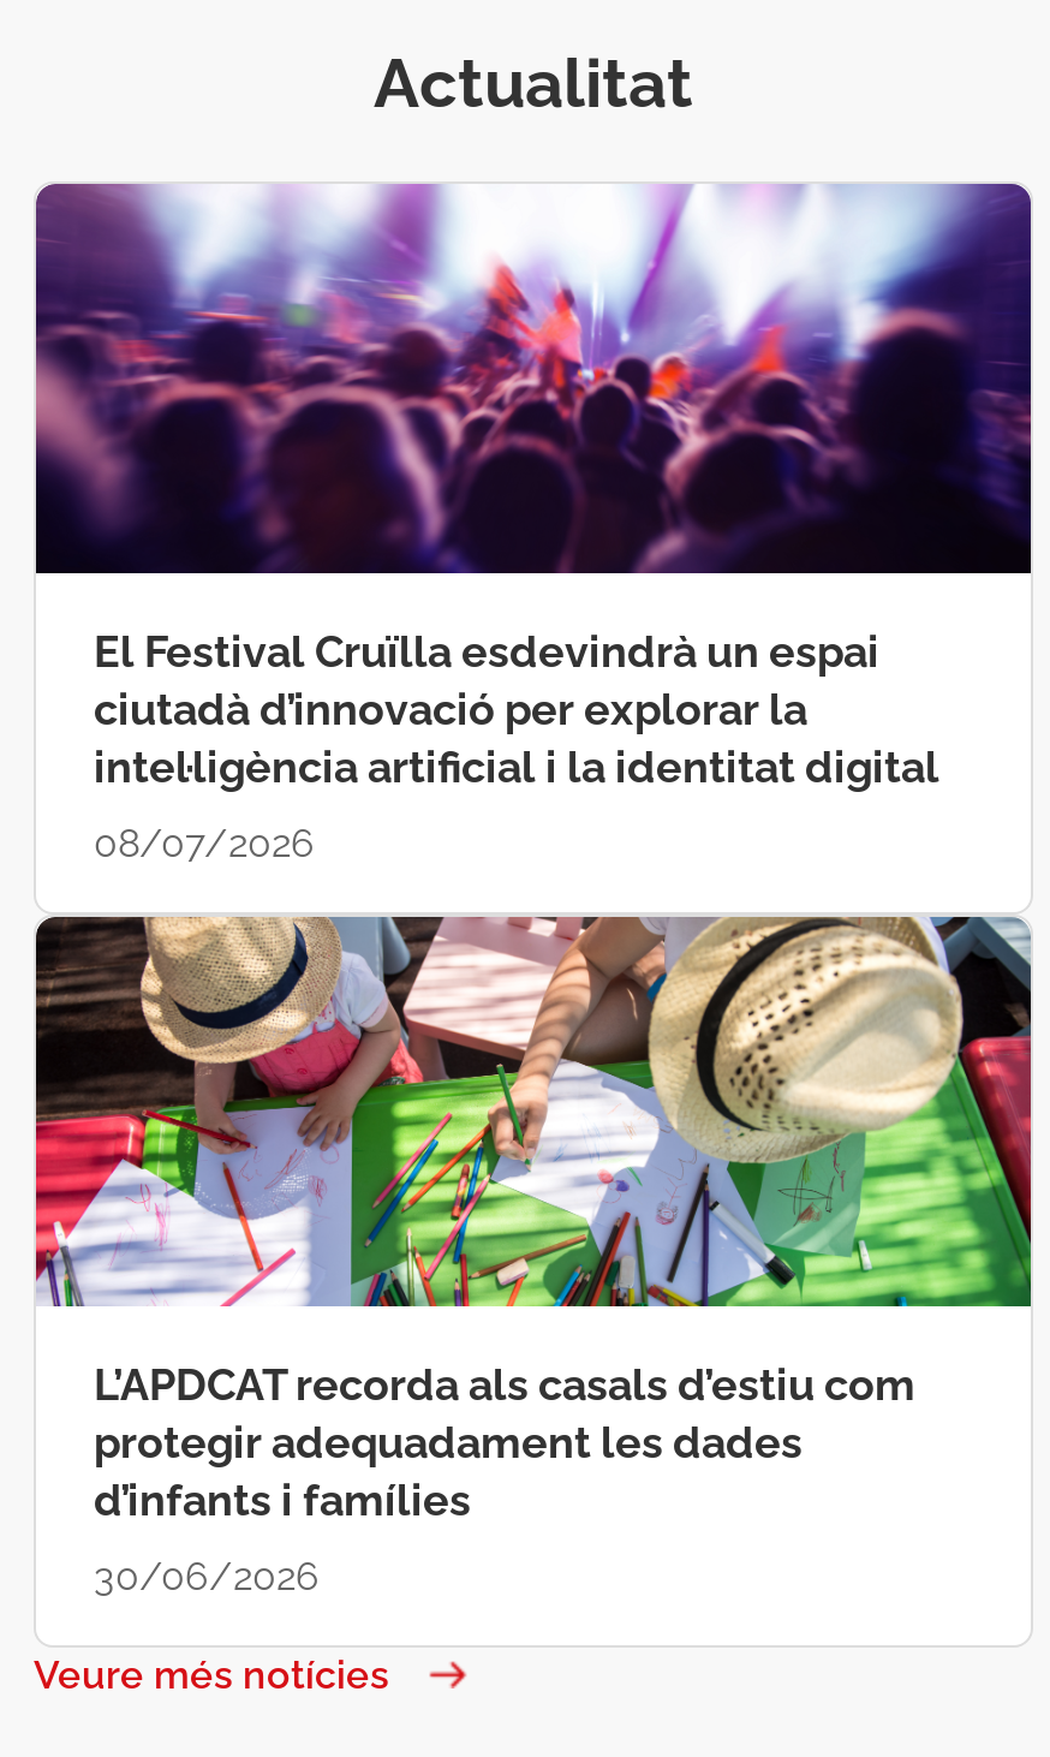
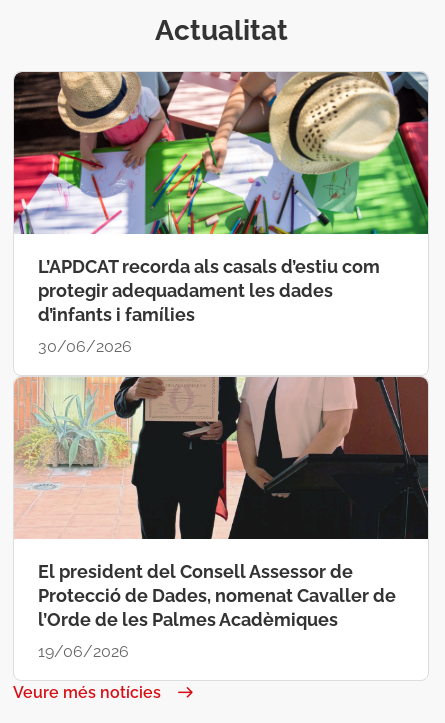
[34,181,1033,866] [image] | El Festival Cruïlla esdevindrà un espai | ciutadà d’innovació per explorar la | intel·ligència artificial i la identitat digital | 08/07/2026 -> none
moved [31,912,1033,1600] -> [12,70,429,356]: [image] | L’APDCAT recorda als casals d’estiu com | protegir adequadament les dades | d’infants i famílies | 30/06/2026
none -> [14,376,429,661] [image] | El president del Consell Assessor de | Protecció de Dades, nomenat Cavaller de | l’Orde de les Palmes Acadèmiques | 19/06/2026

